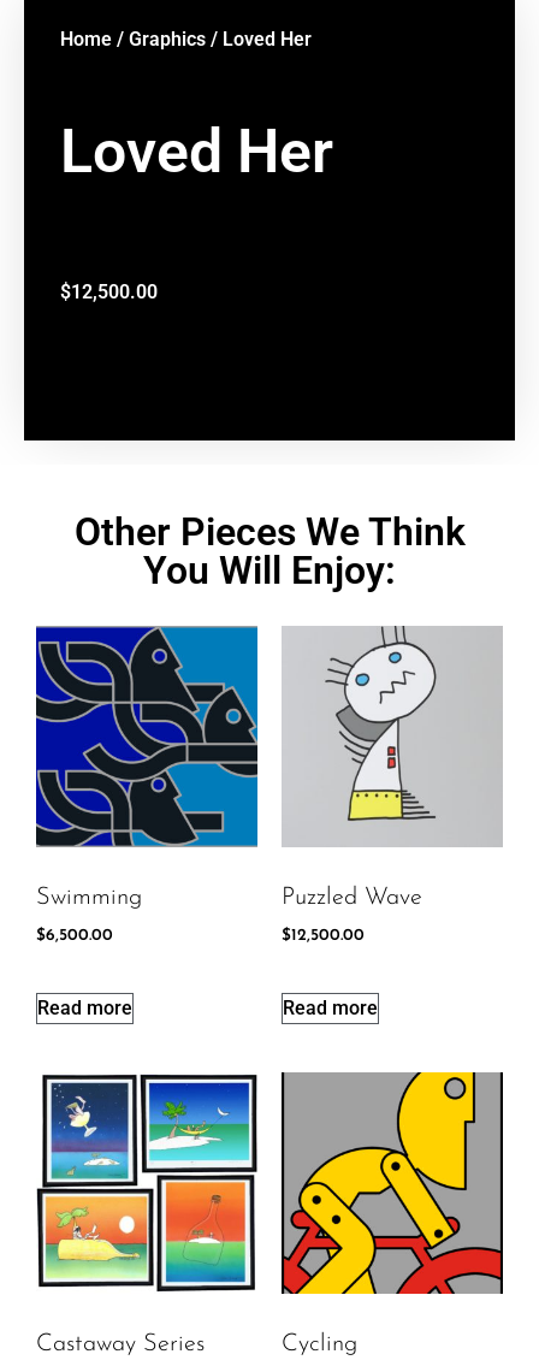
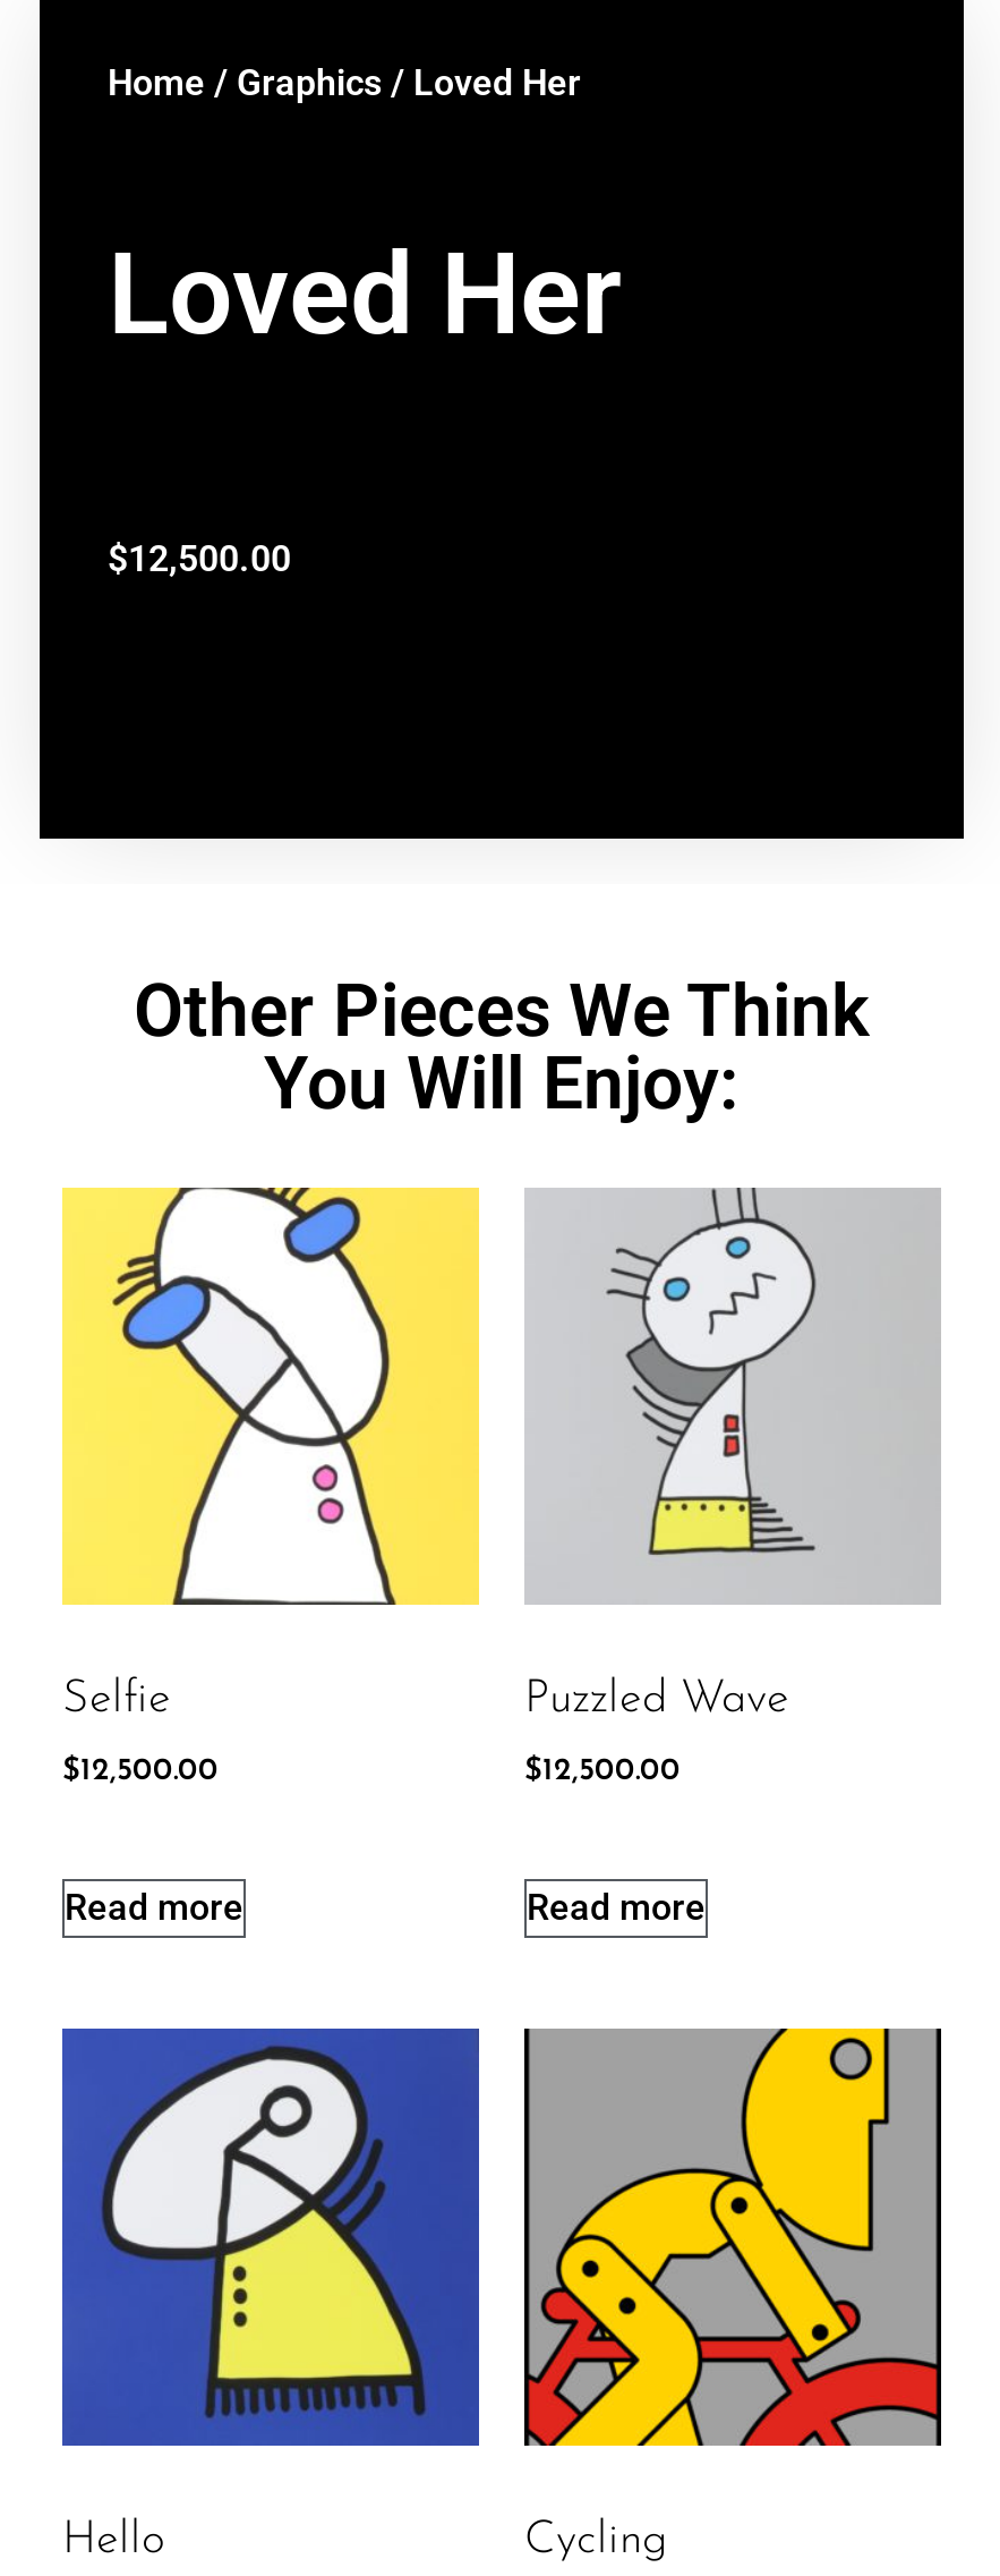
[35,625,259,910] [image] | Swimming -> [60,1185,481,1723] [image] | Selfie
[36,928,113,944] $6,500.00 -> [62,1757,219,1786] $12,500.00
[36,1072,257,1356] [image] | Castaway Series -> [60,2026,481,2563] [image] | Hello

